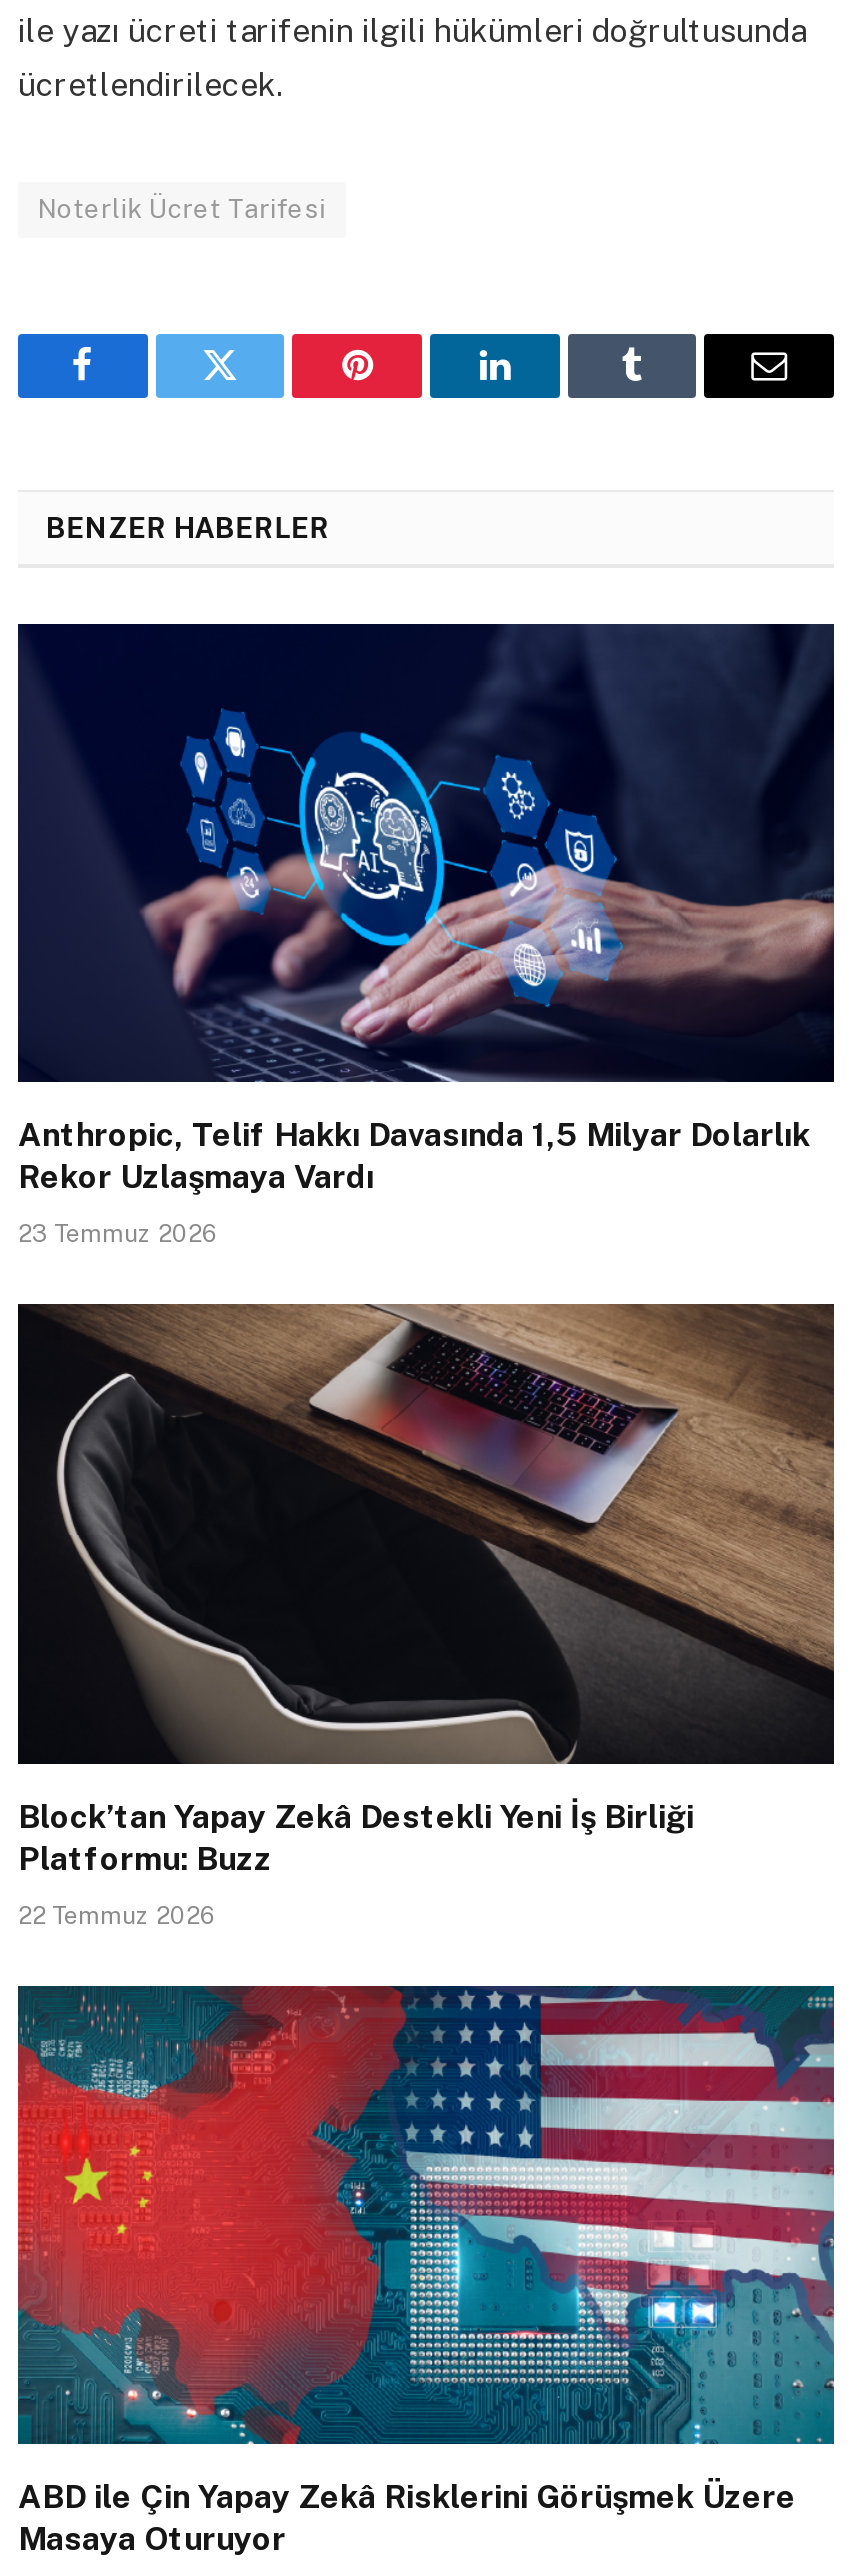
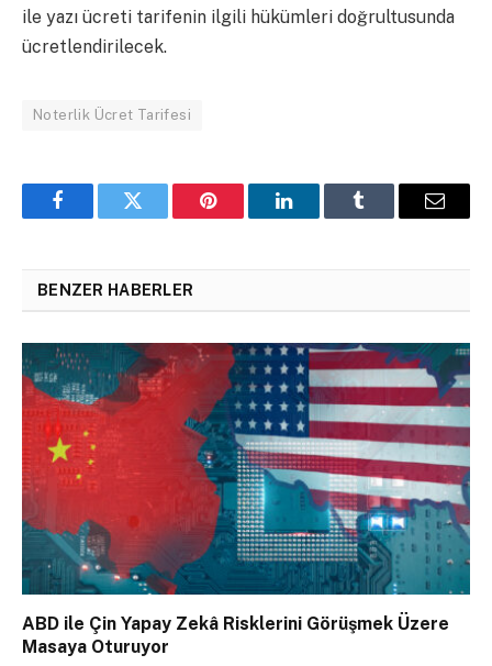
[16,622,836,1248] [image] | Anthropic, Telif Hakkı Davasında 1,5 Milyar Dolarlık | Rekor Uzlaşmaya Vardı | 23 Temmuz 2026 -> none
[16,1302,836,1929] [image] | Block’tan Yapay Zekâ Destekli Yeni İş Birliği | Platformu: Buzz | 22 Temmuz 2026 -> none

